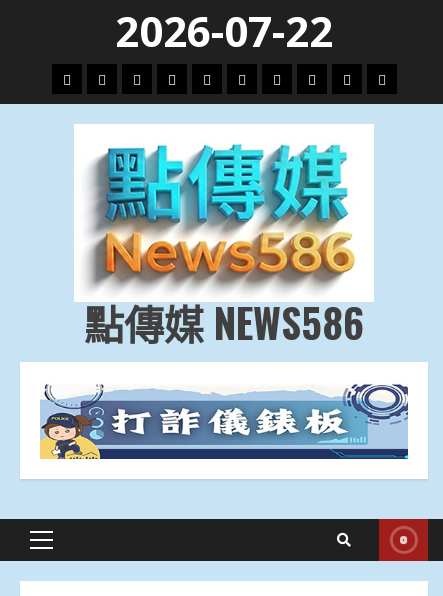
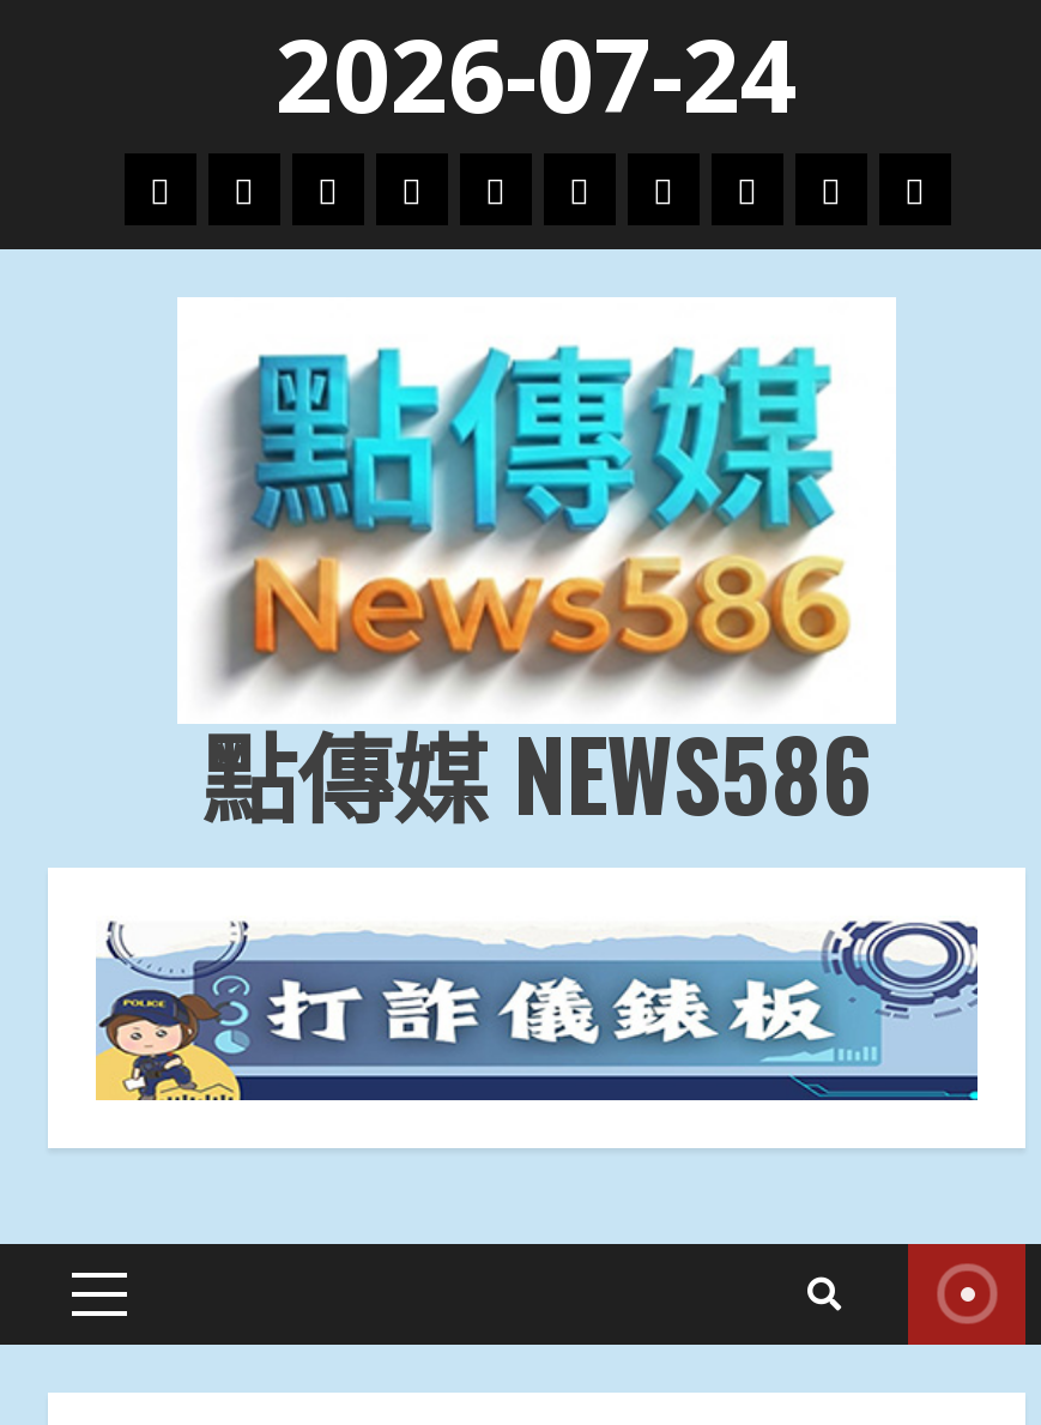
[115,2,333,59] 2026-07-22 -> [276,5,798,141] 2026-07-24

